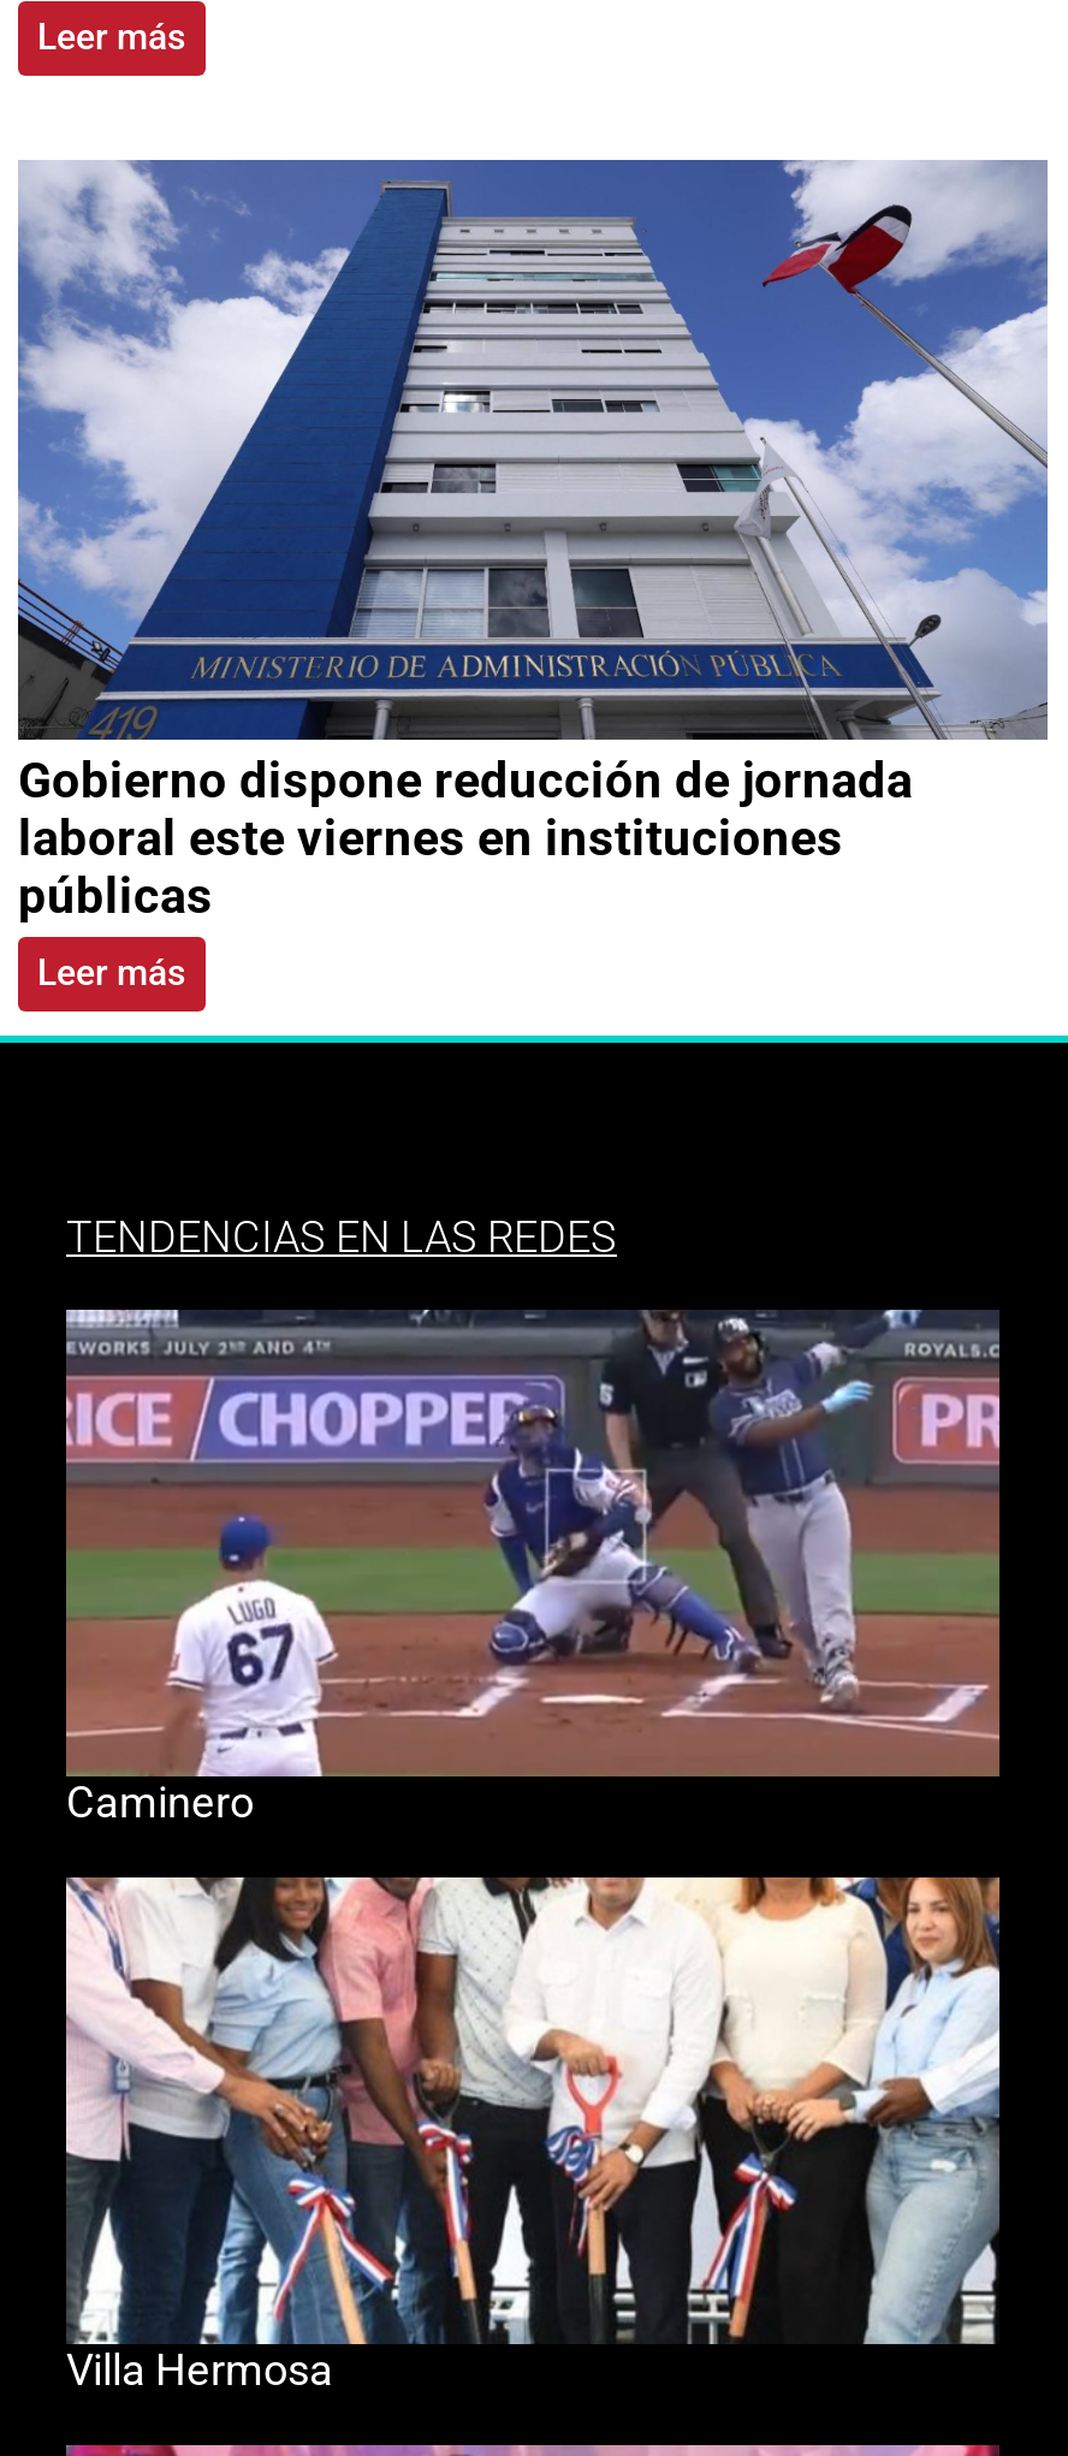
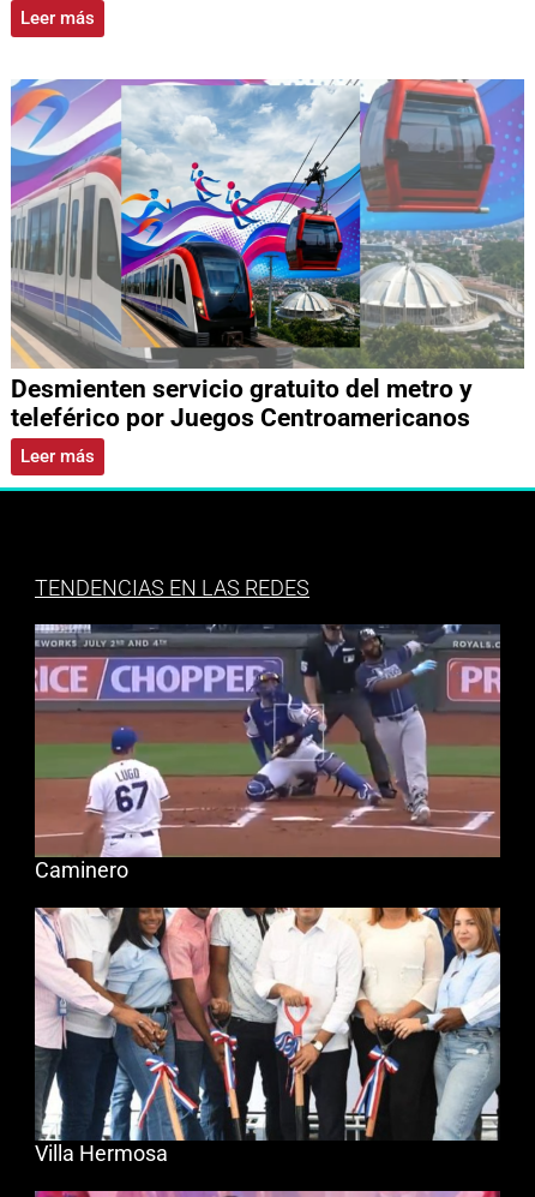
[18,156,1048,923] [image] | Gobierno dispone reducción de jornada | laboral este viernes en instituciones | públicas -> [11,78,524,432] [image] | Desmienten servicio gratuito del metro y | teleférico por Juegos Centroamericanos

